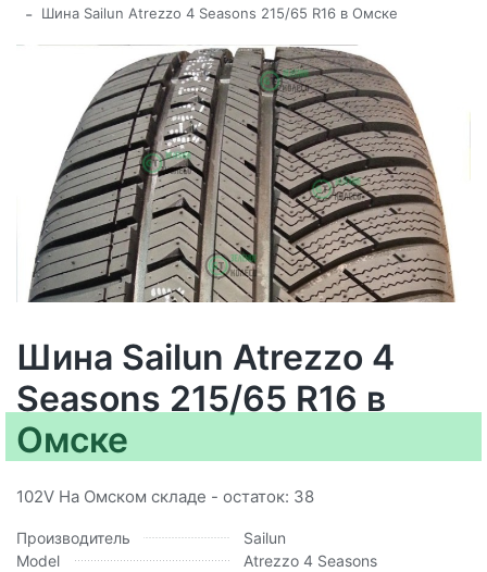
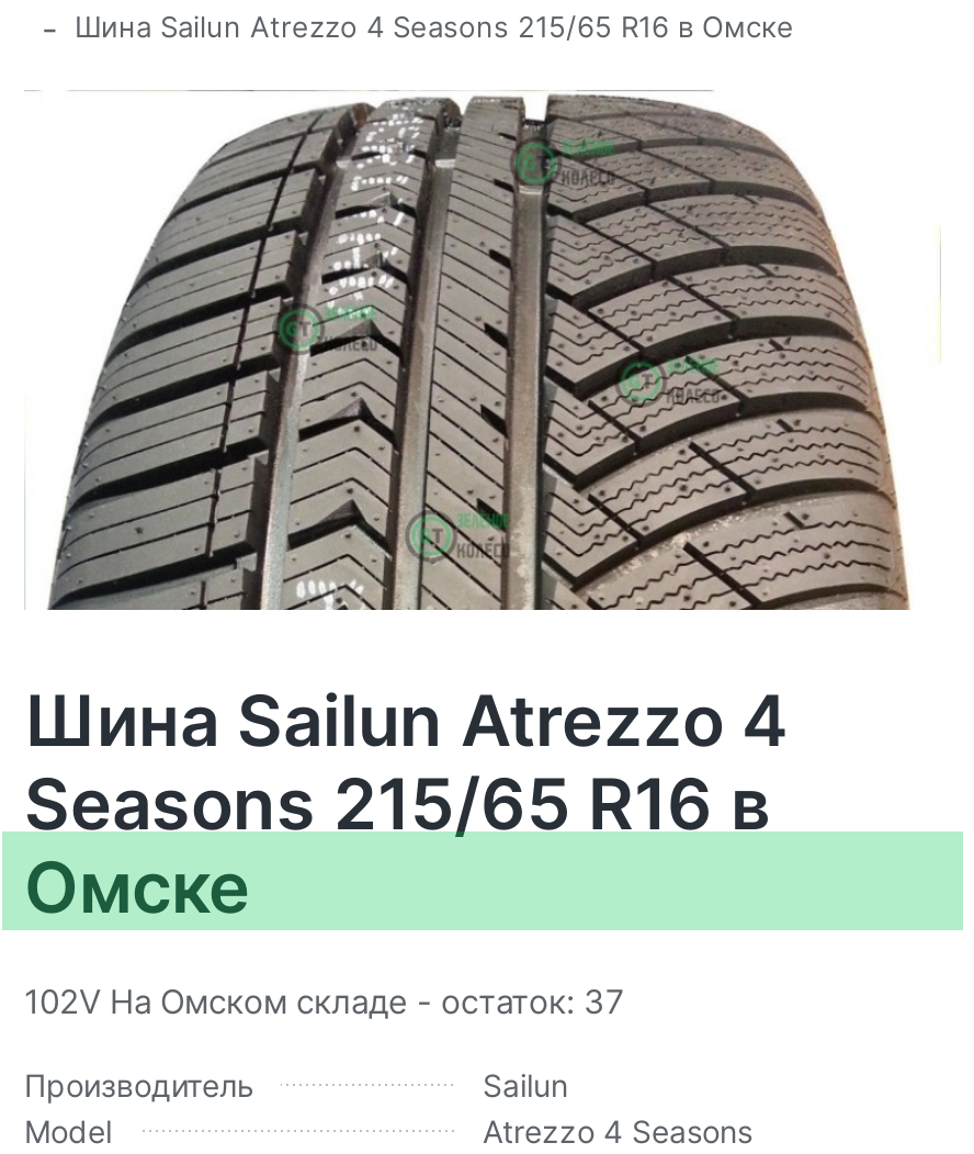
[16,486,314,507] 102V На Омском складе - остаток: 38 -> [24,980,625,1022] 102V На Омском складе - остаток: 37

